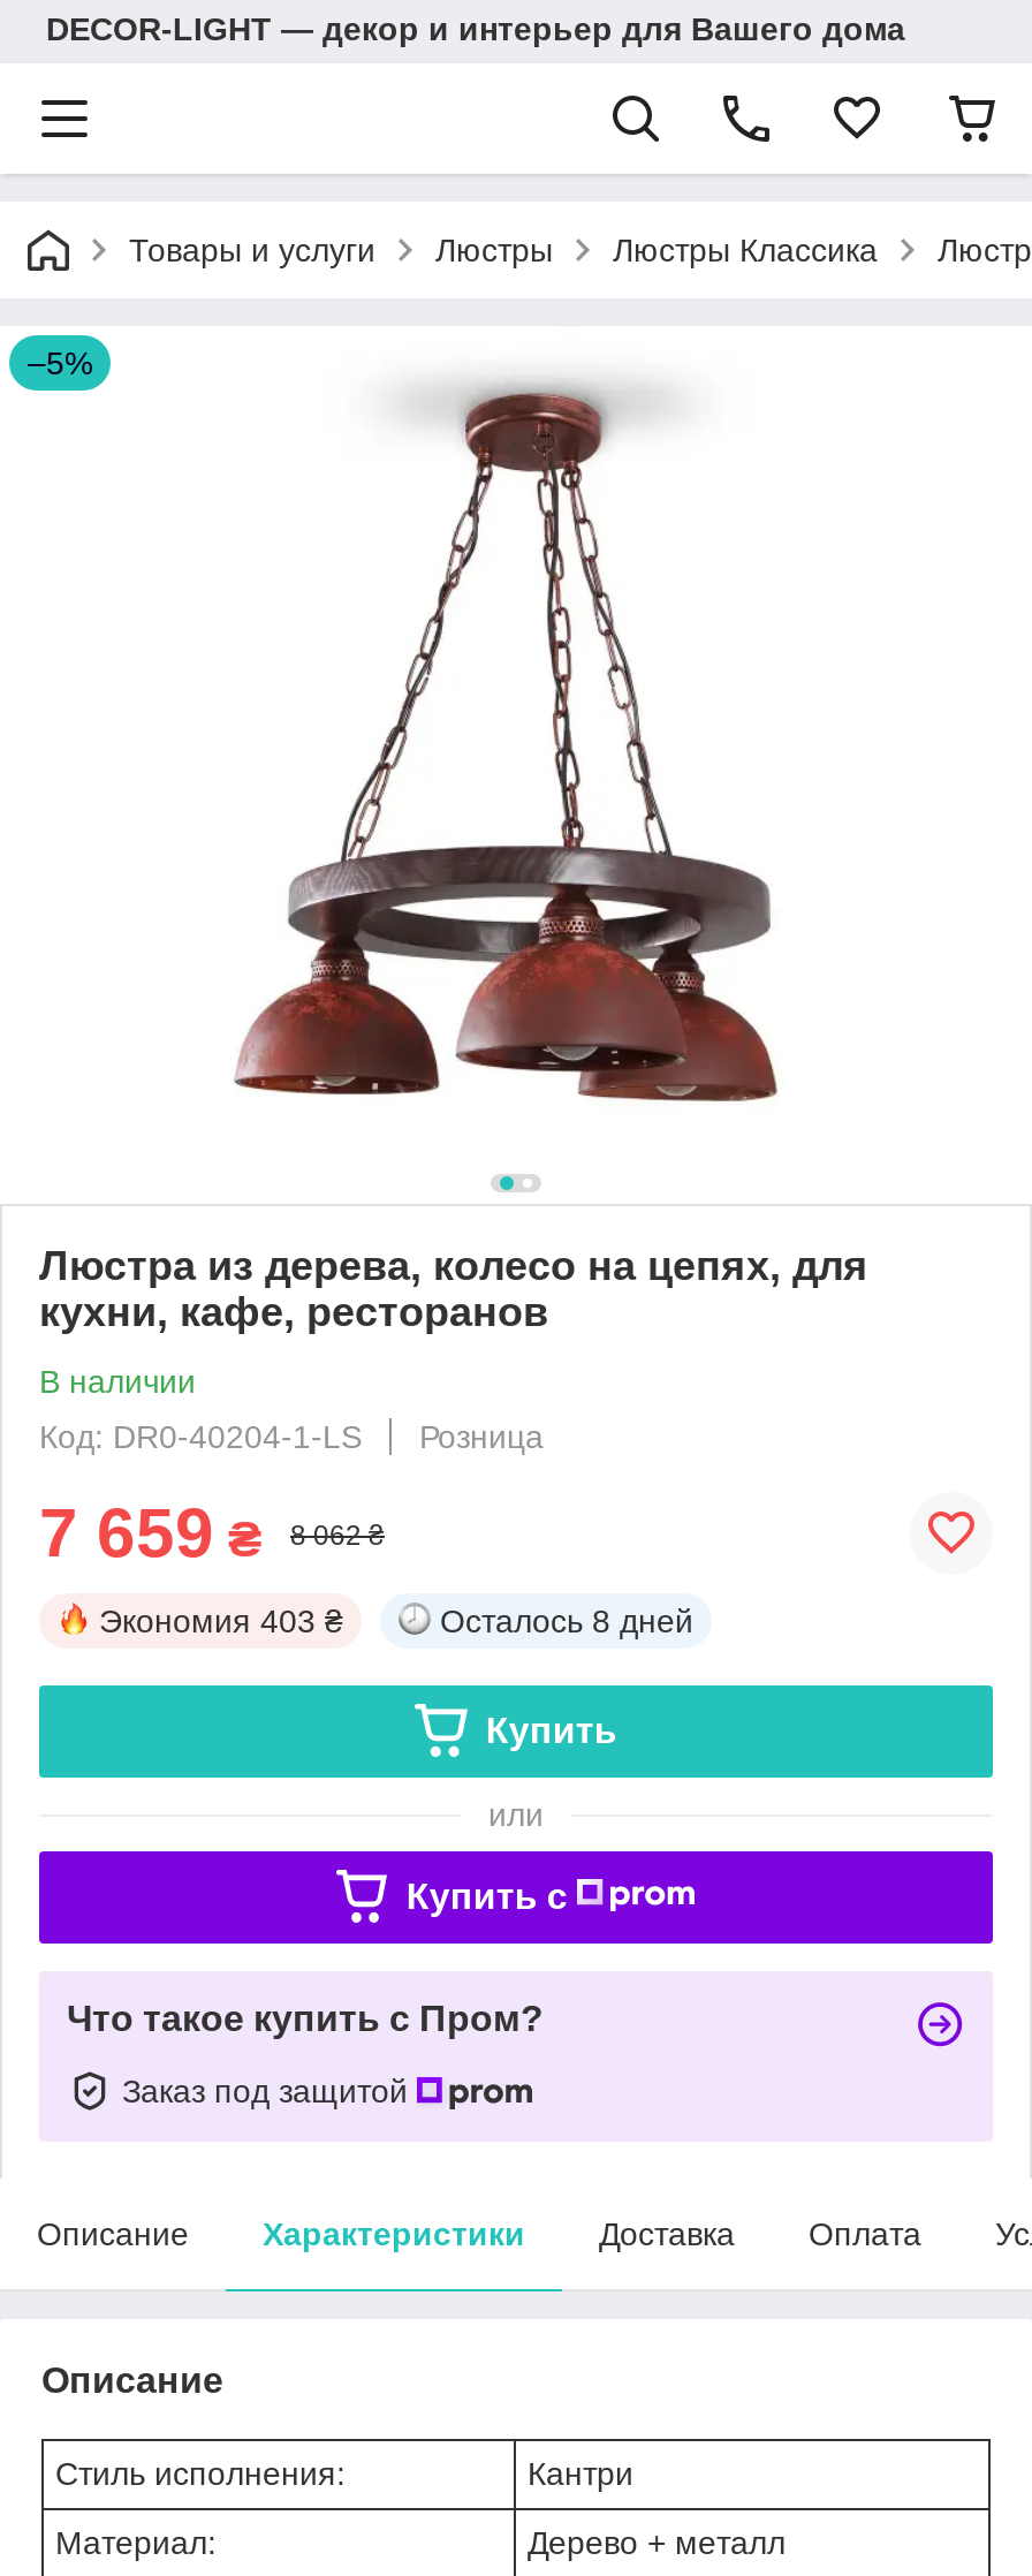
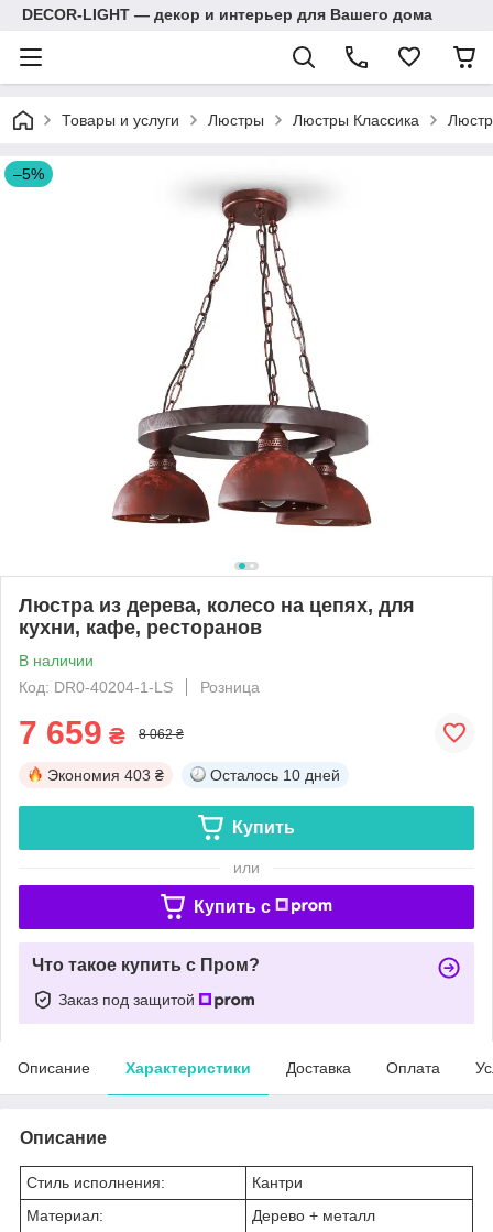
[440,1602,693,1639] Осталось 8 дней -> [210,766,340,784] Осталось 10 дней

